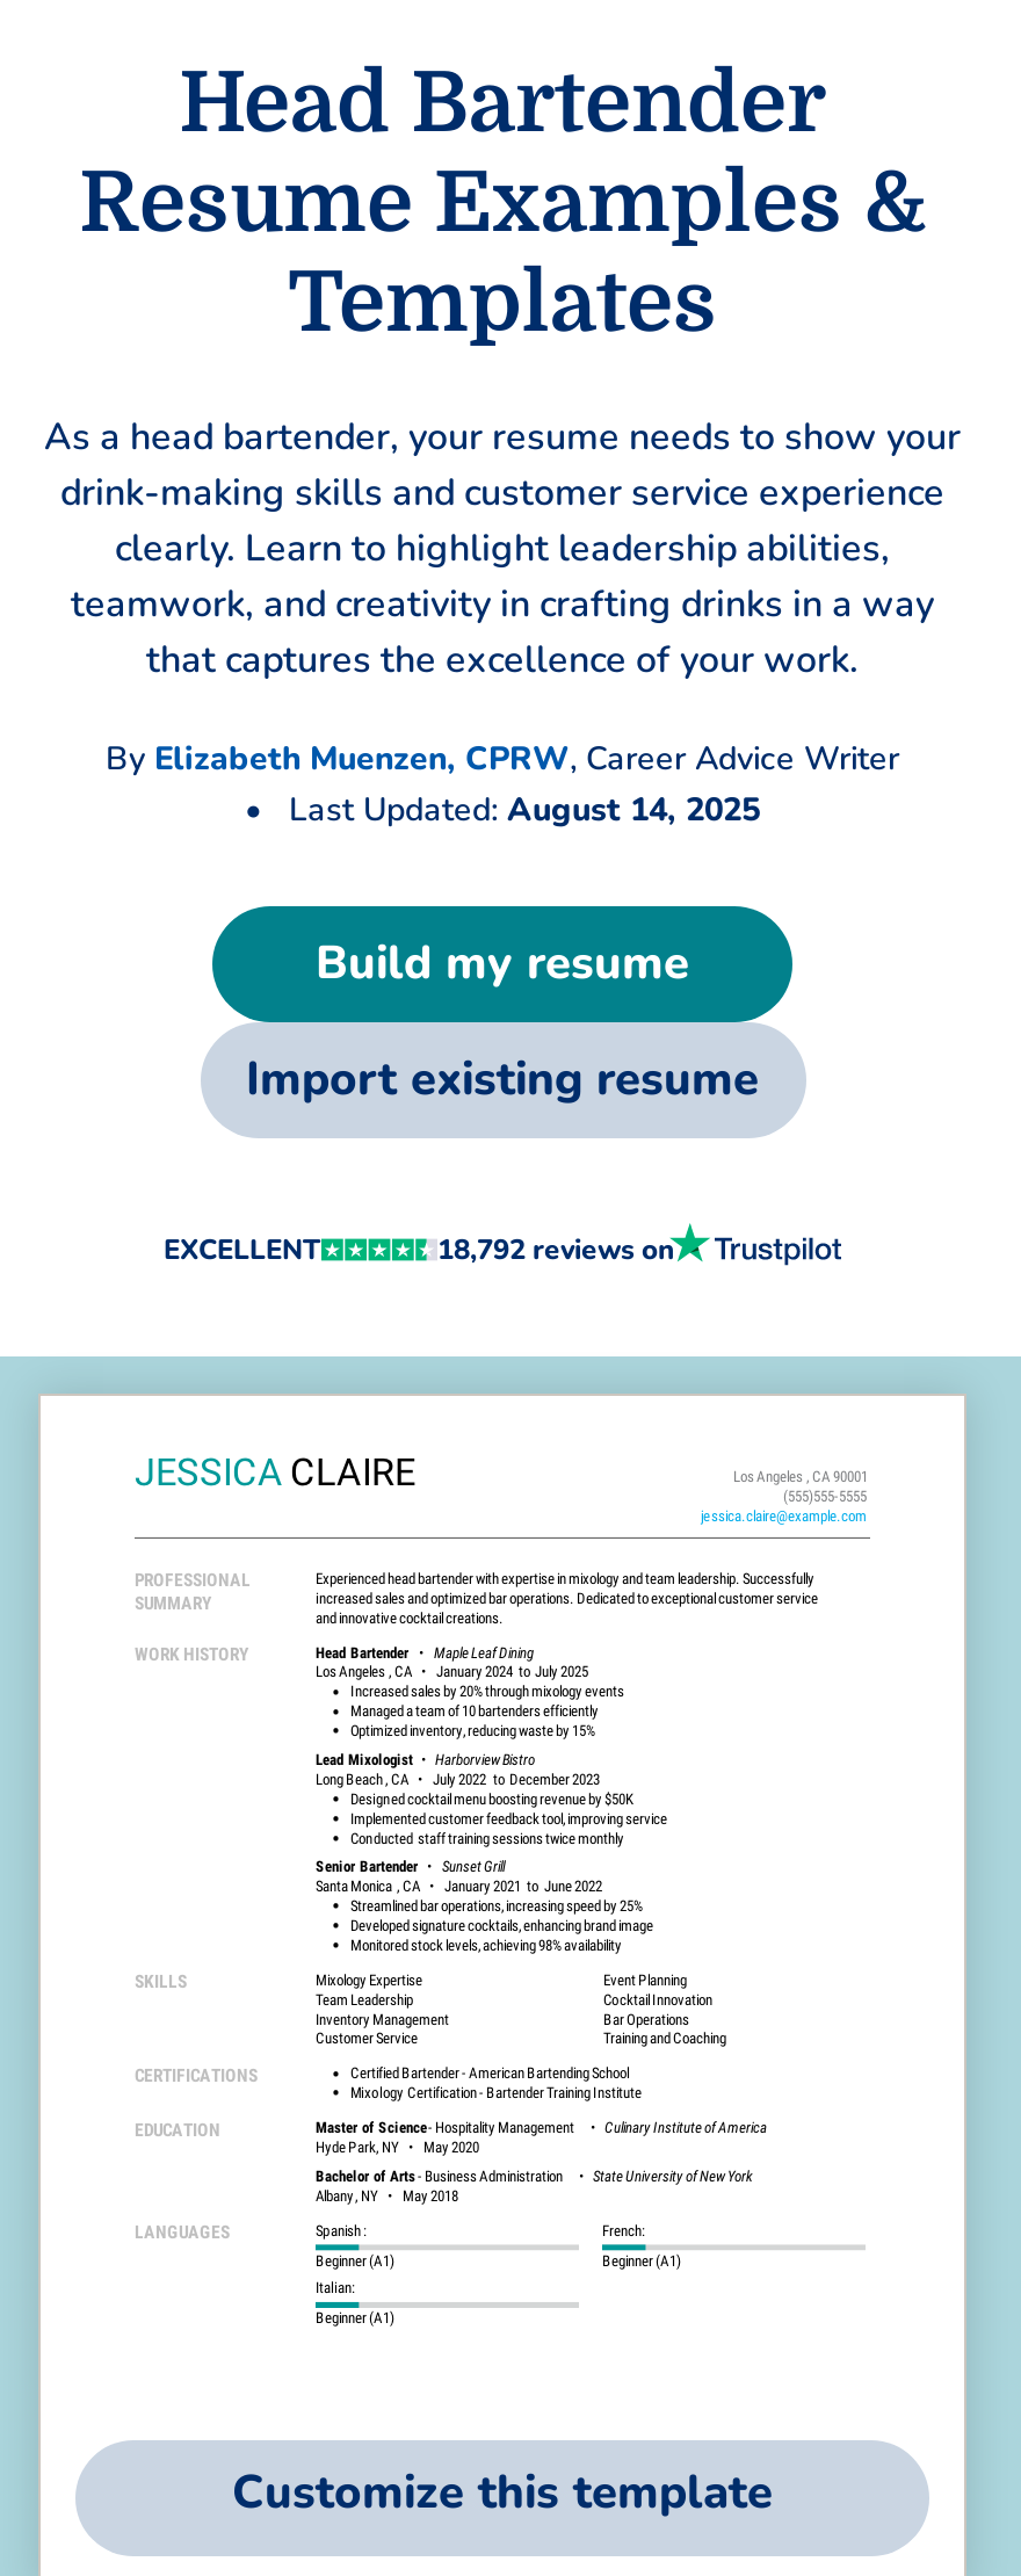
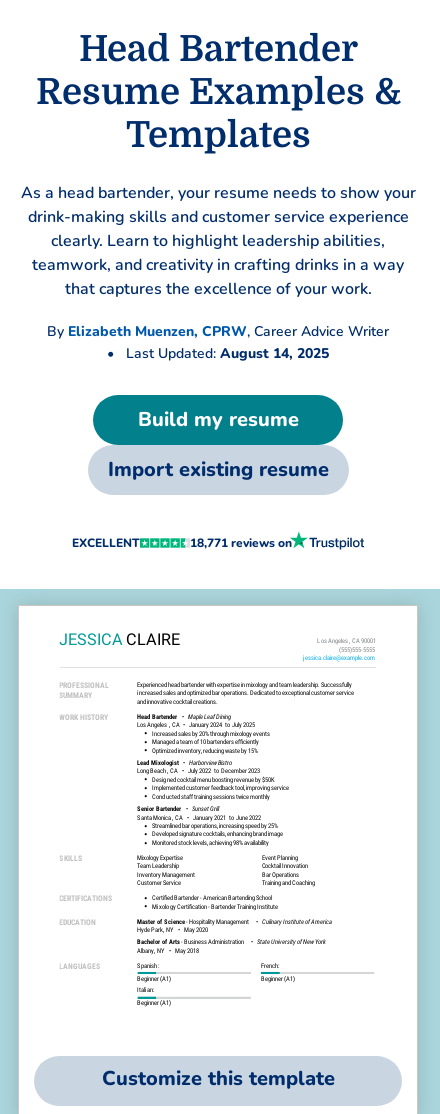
[437,1230,674,1268] 18,792 reviews on -> [190,535,292,551] 18,771 reviews on

